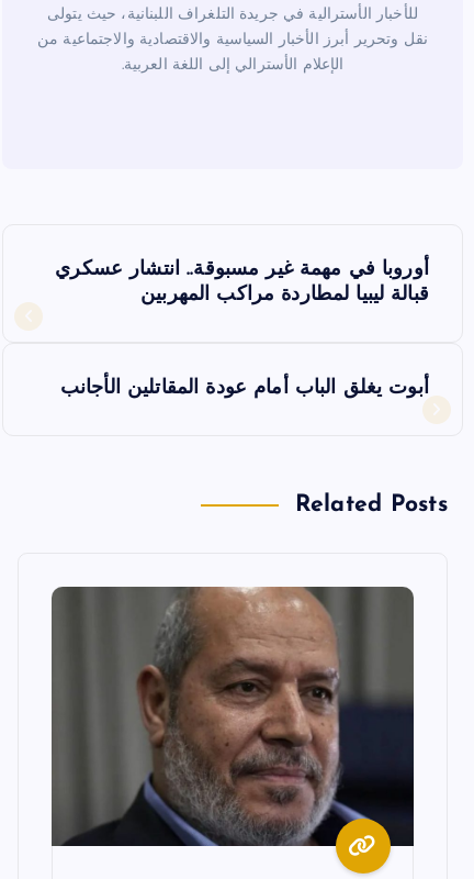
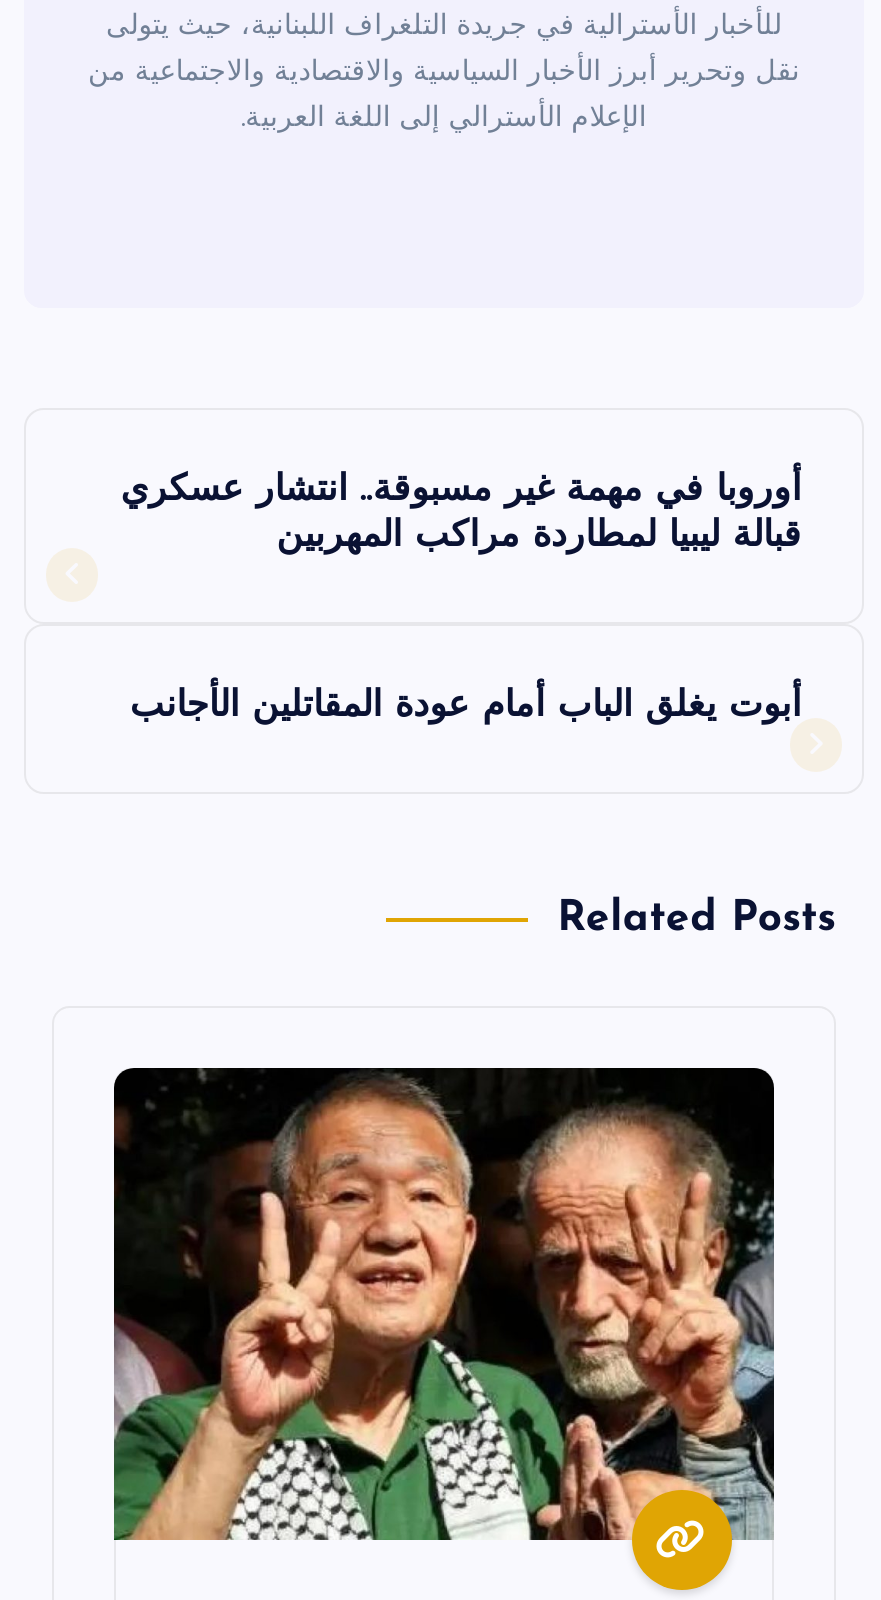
[52,586,414,847] [image] -> [114,1066,774,1542] [image]

